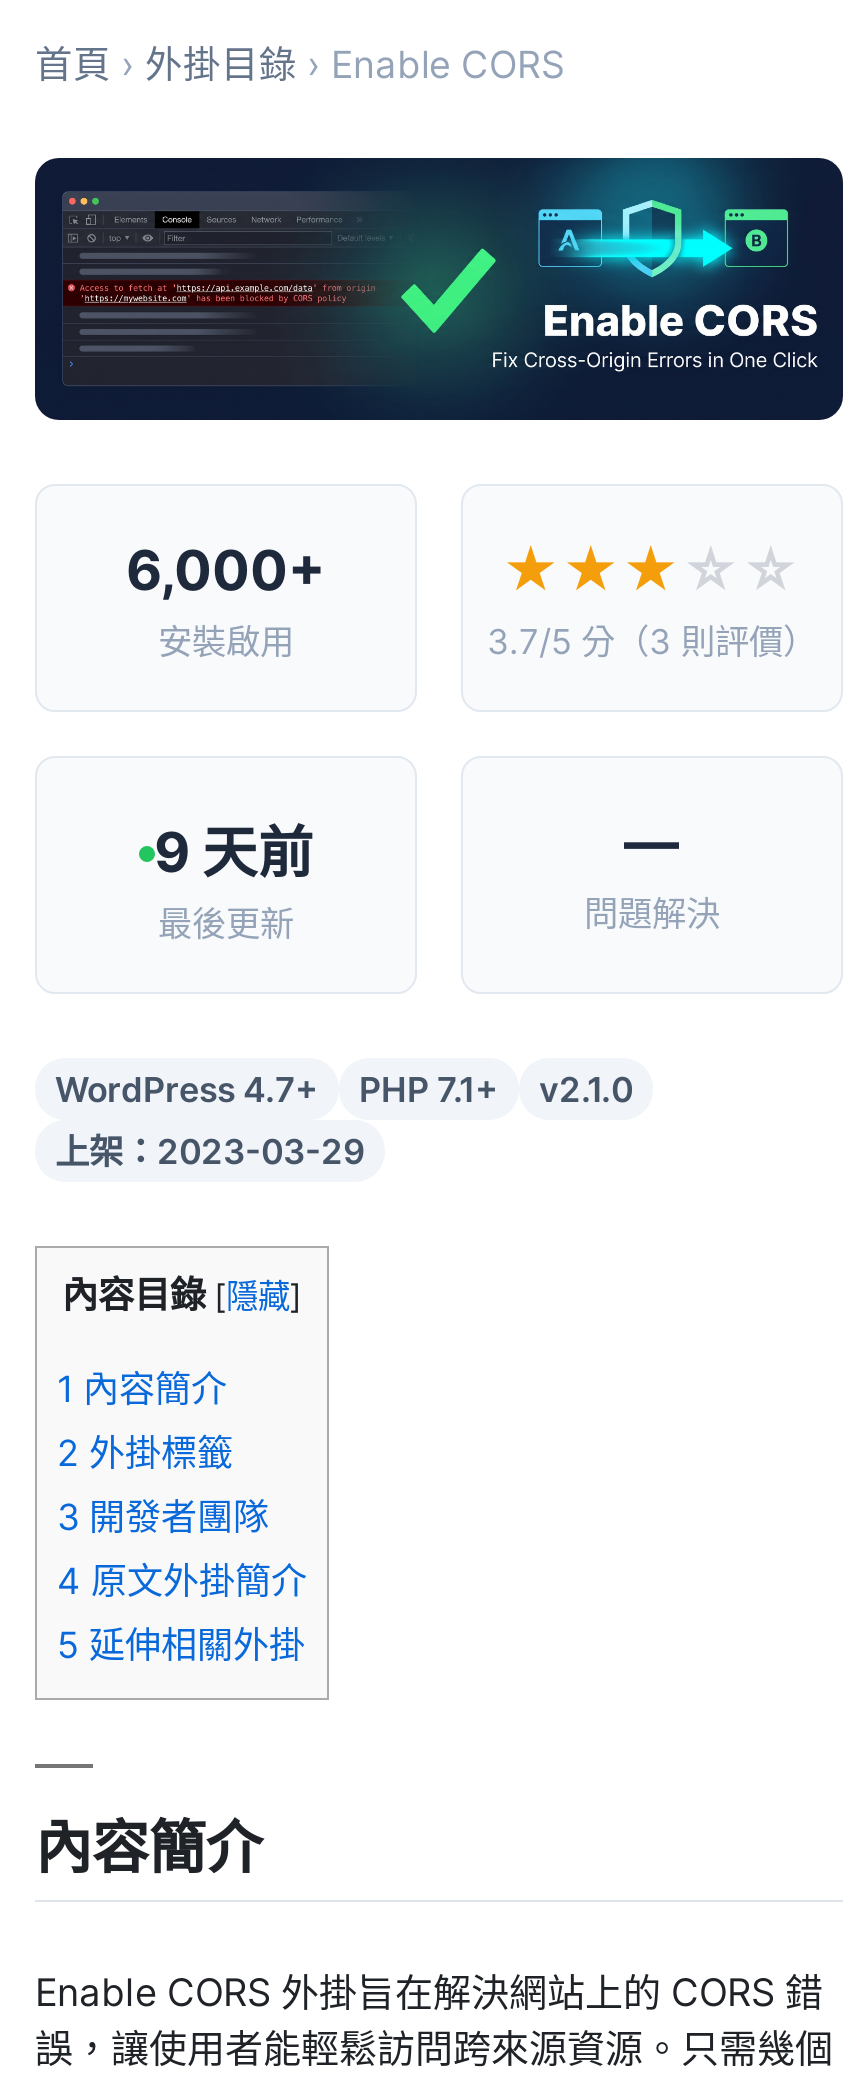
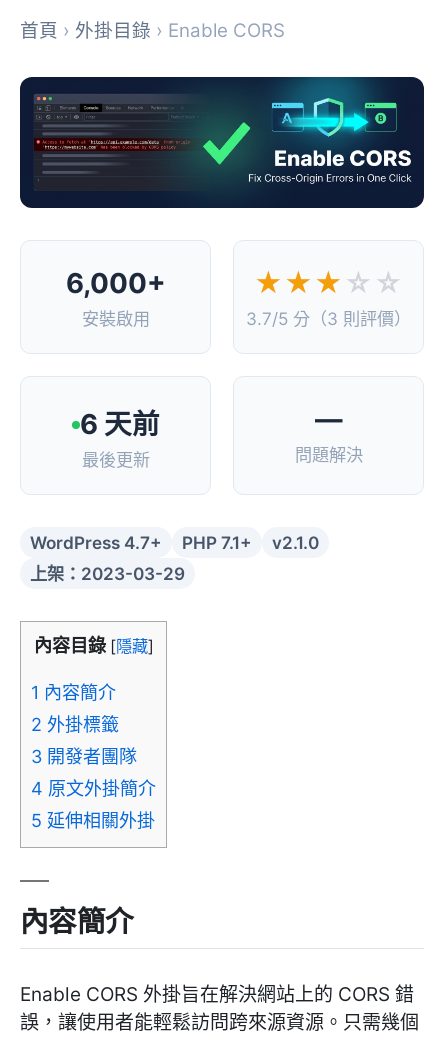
[154,818,314,886] 9 天前 -> [79,407,159,441] 6 天前

